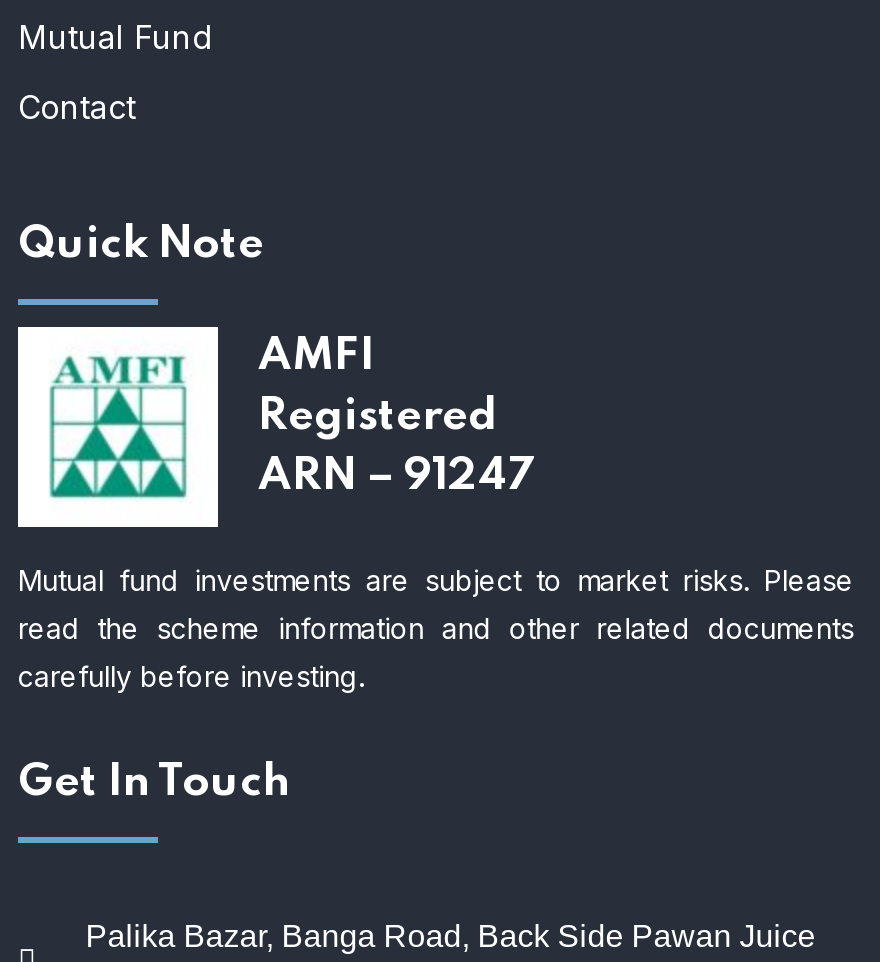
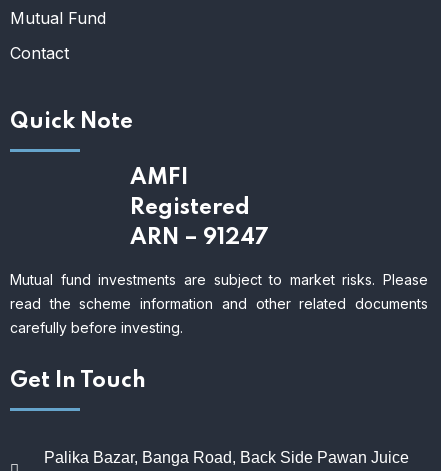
[16,324,220,530] [image] -> none

